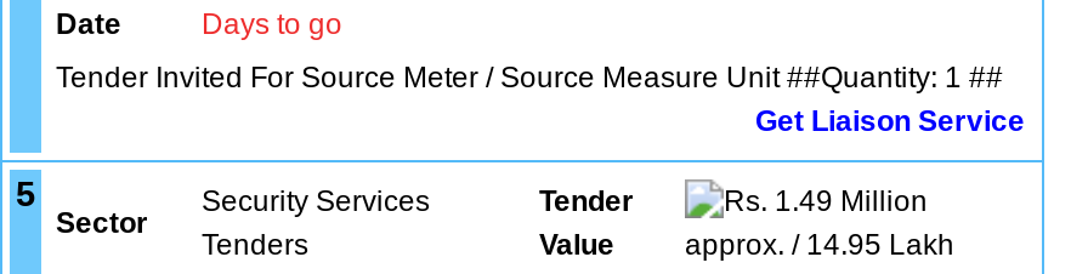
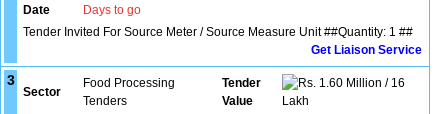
[16,175,35,213] 5 -> [6,72,14,88] 3
[202,184,430,218] Security Services -> [83,76,175,90] Food Processing
[685,184,954,262] 1.49 Million | approx. / 14.95 Lakh -> [282,76,405,108] 1.60 Million / 16 | Lakh

